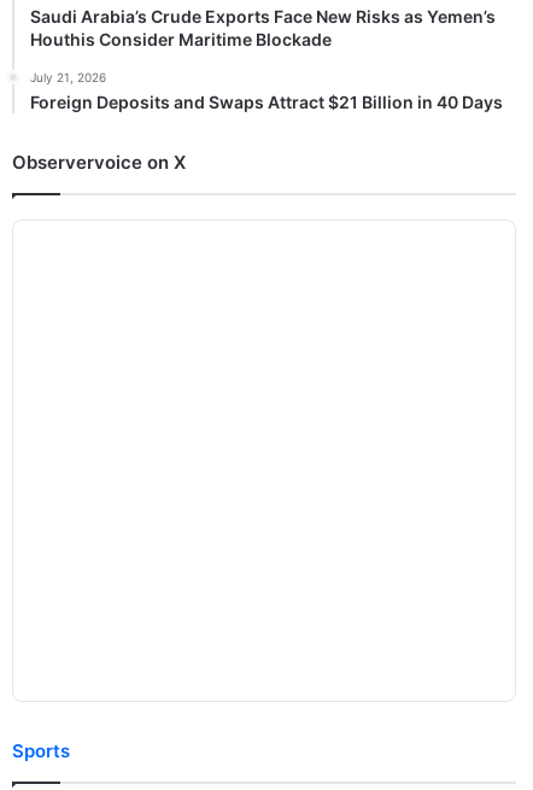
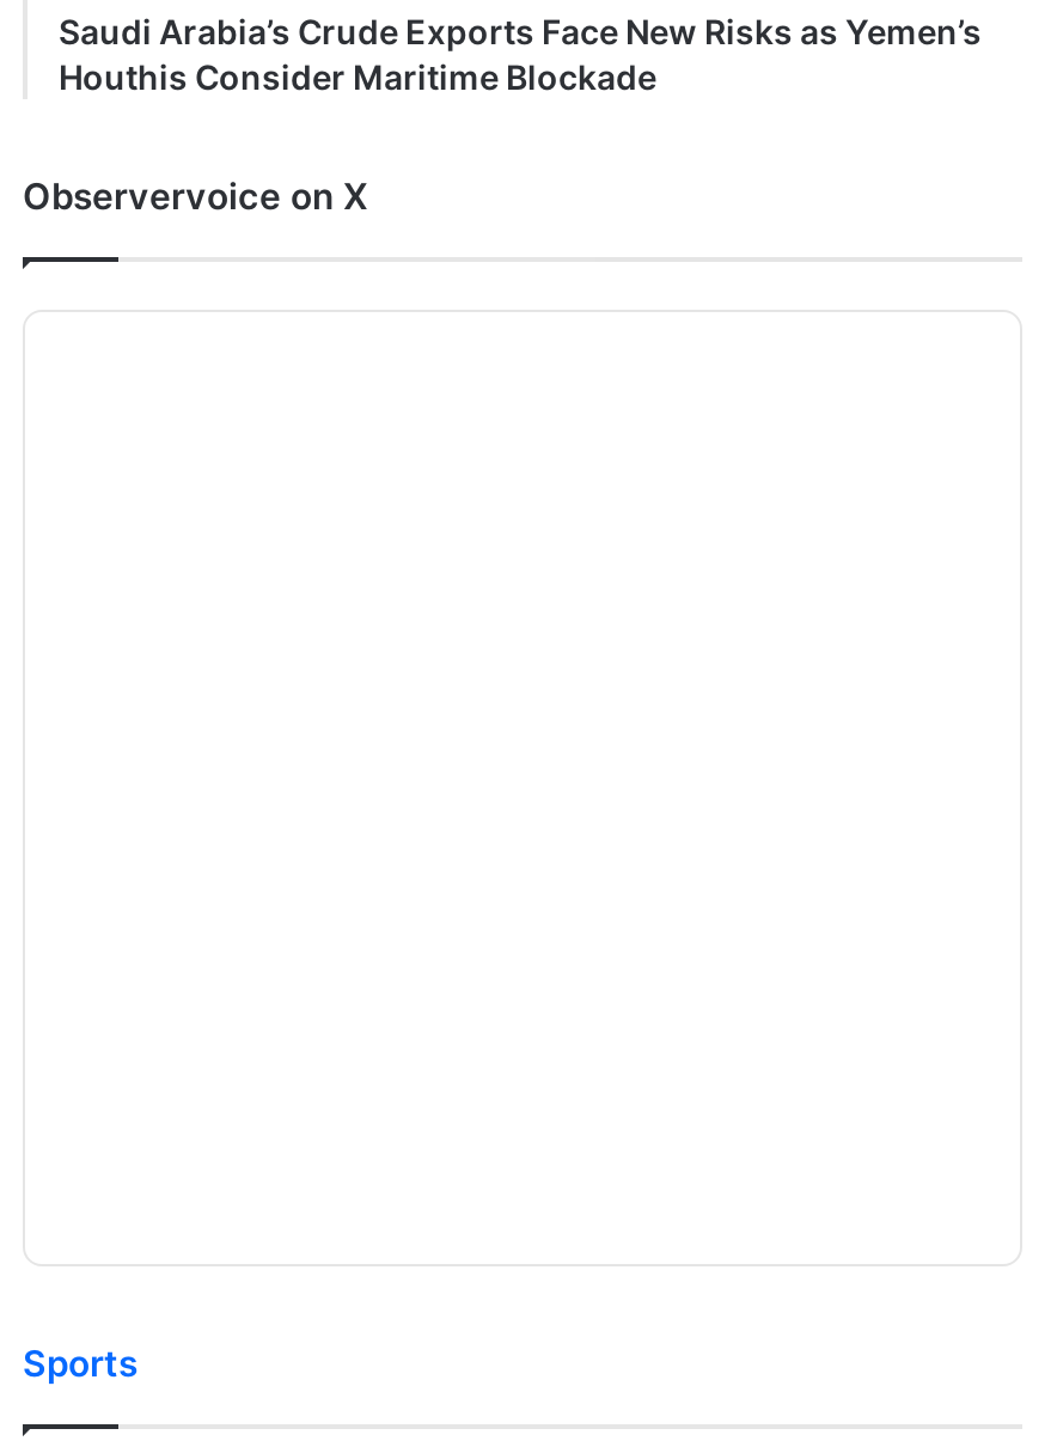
[30,70,503,112] July 21, 2026 | Foreign Deposits and Swaps Attract $21 Billion in 40 Days -> none

